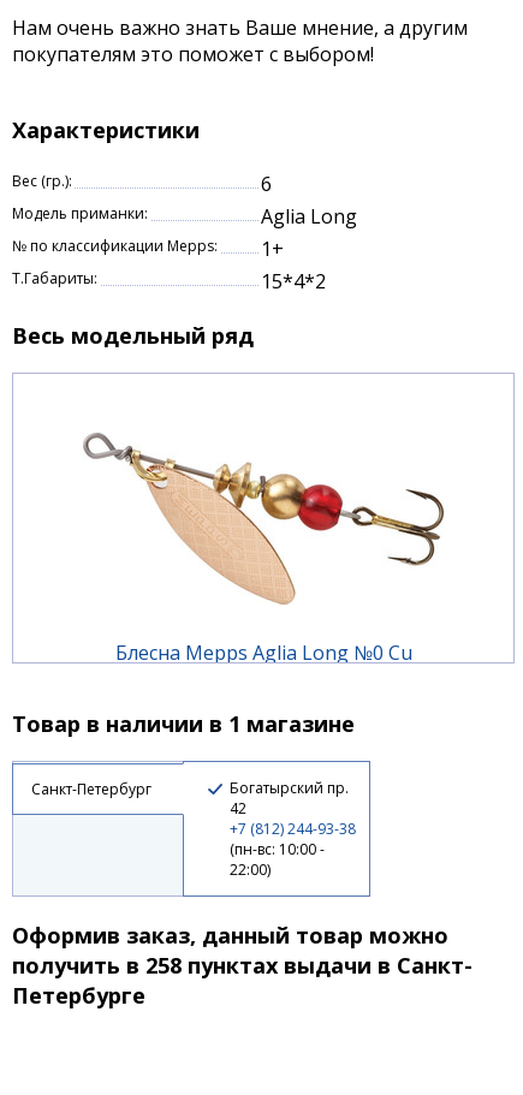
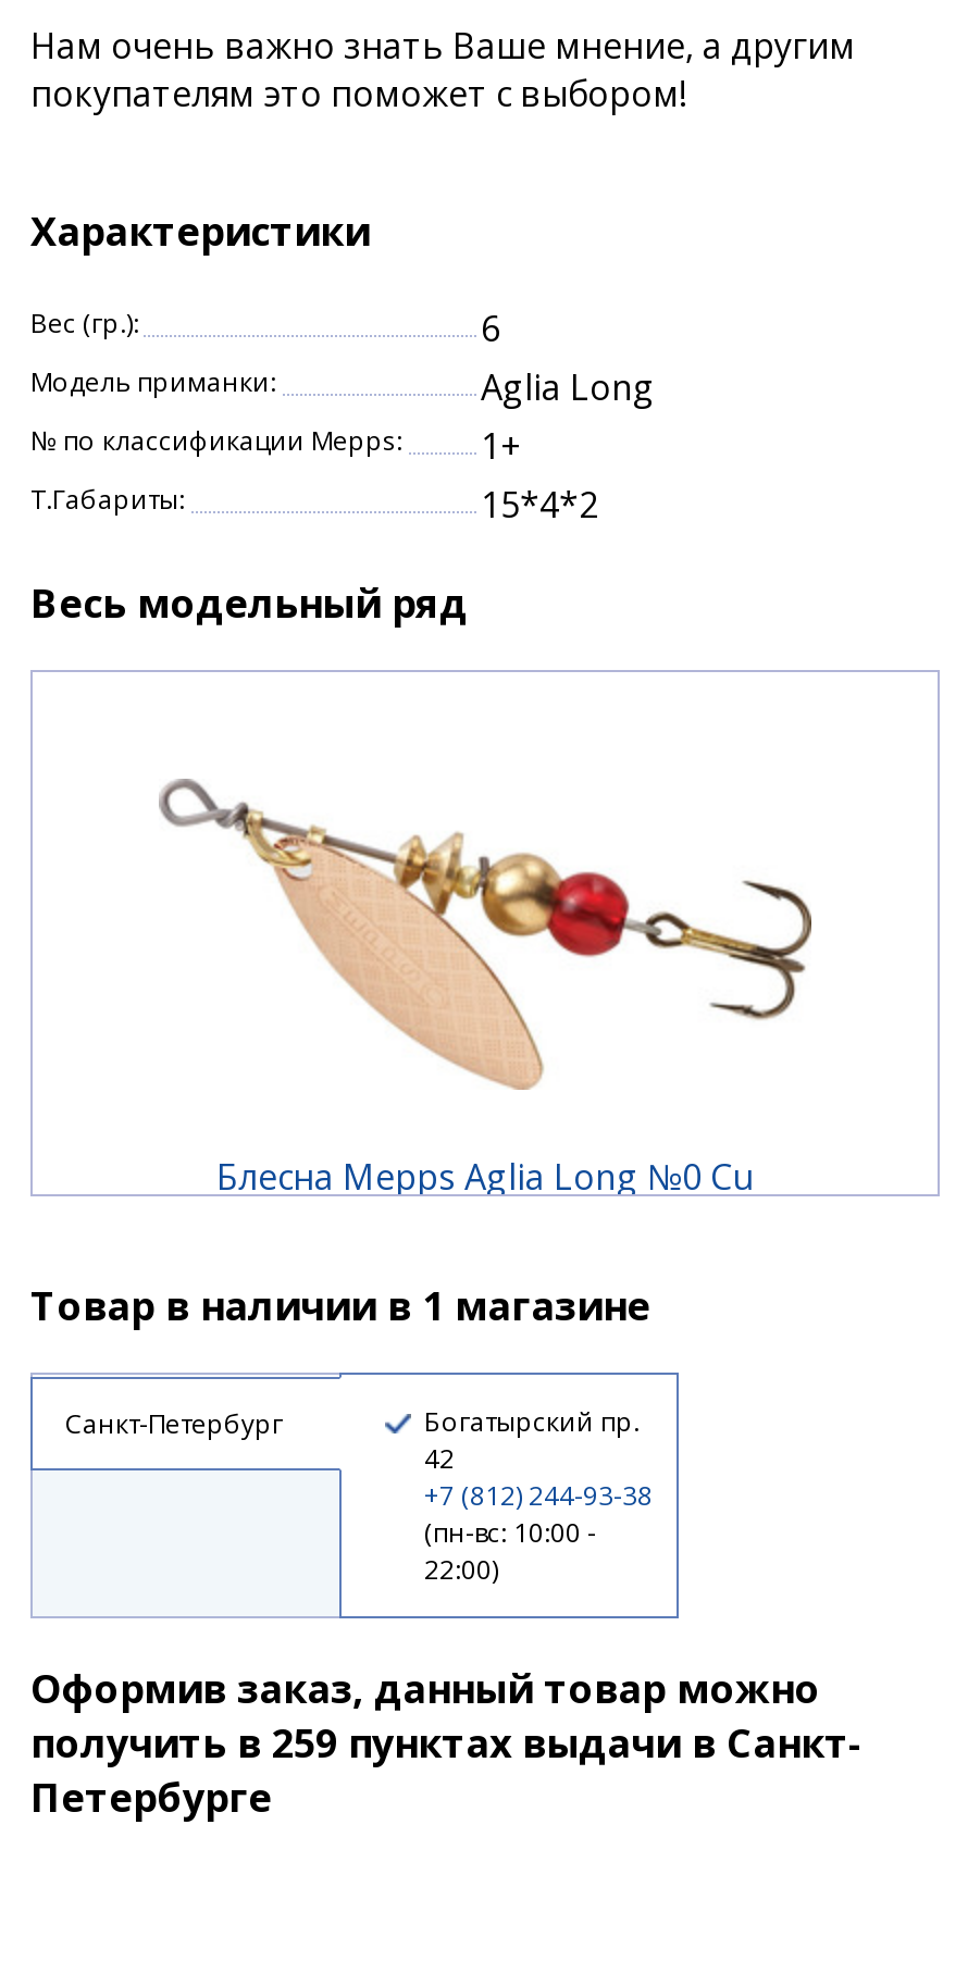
[12,951,473,980] получить в 258 пунктах выдачи в Санкт- -> [30,1716,864,1768] получить в 259 пунктах выдачи в Санкт-

